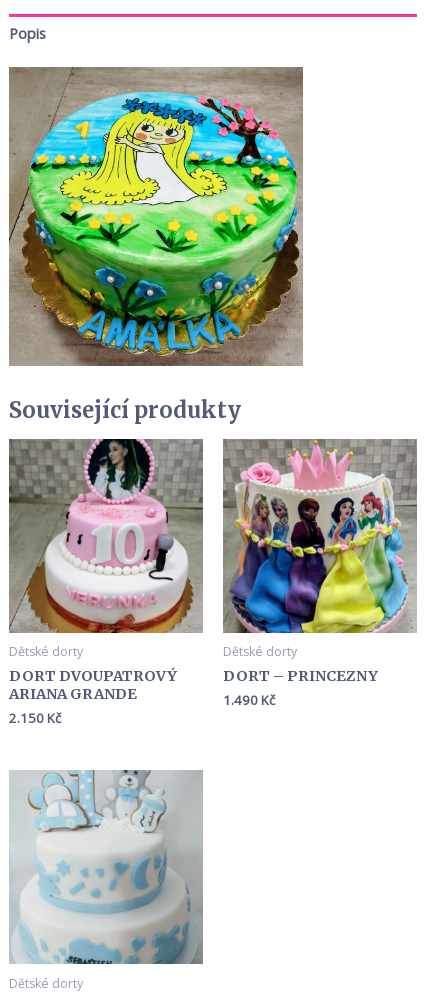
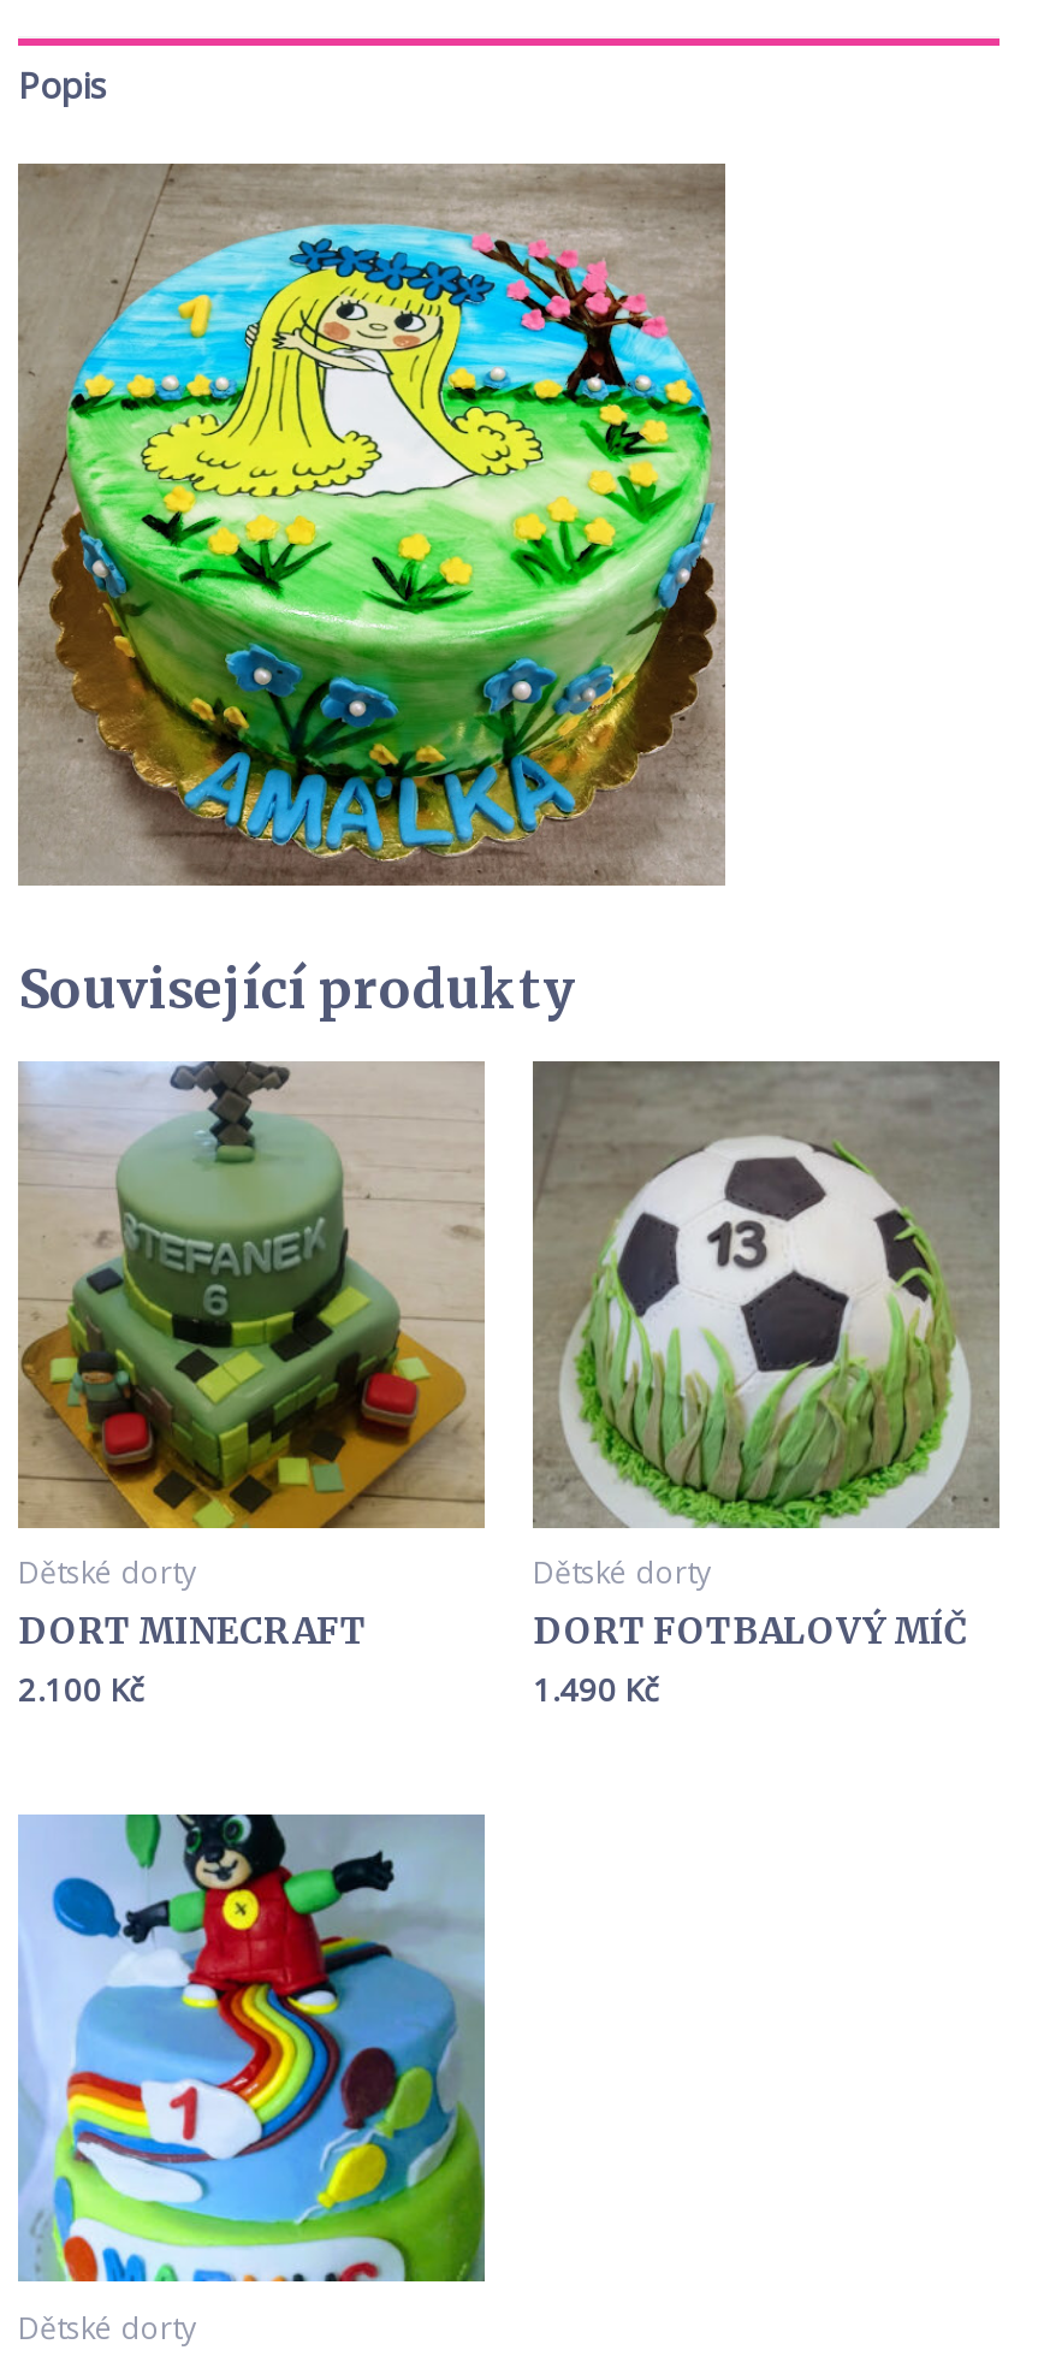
[9,438,203,727] [image] | DORT DVOUPATROVÝ | ARIANA GRANDE | 2.150 Kč -> [18,1059,485,1711] [image] | DORT MINECRAFT | 2.100 Kč
[223,439,415,685] [image] | DORT – PRINCEZNY -> [533,1064,997,1653] [image] | DORT FOTBALOVÝ MÍČ
[10,770,203,965] [image] -> [18,1812,485,2284] [image]

